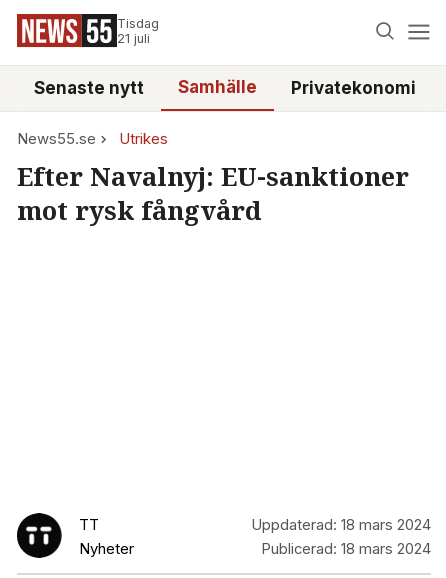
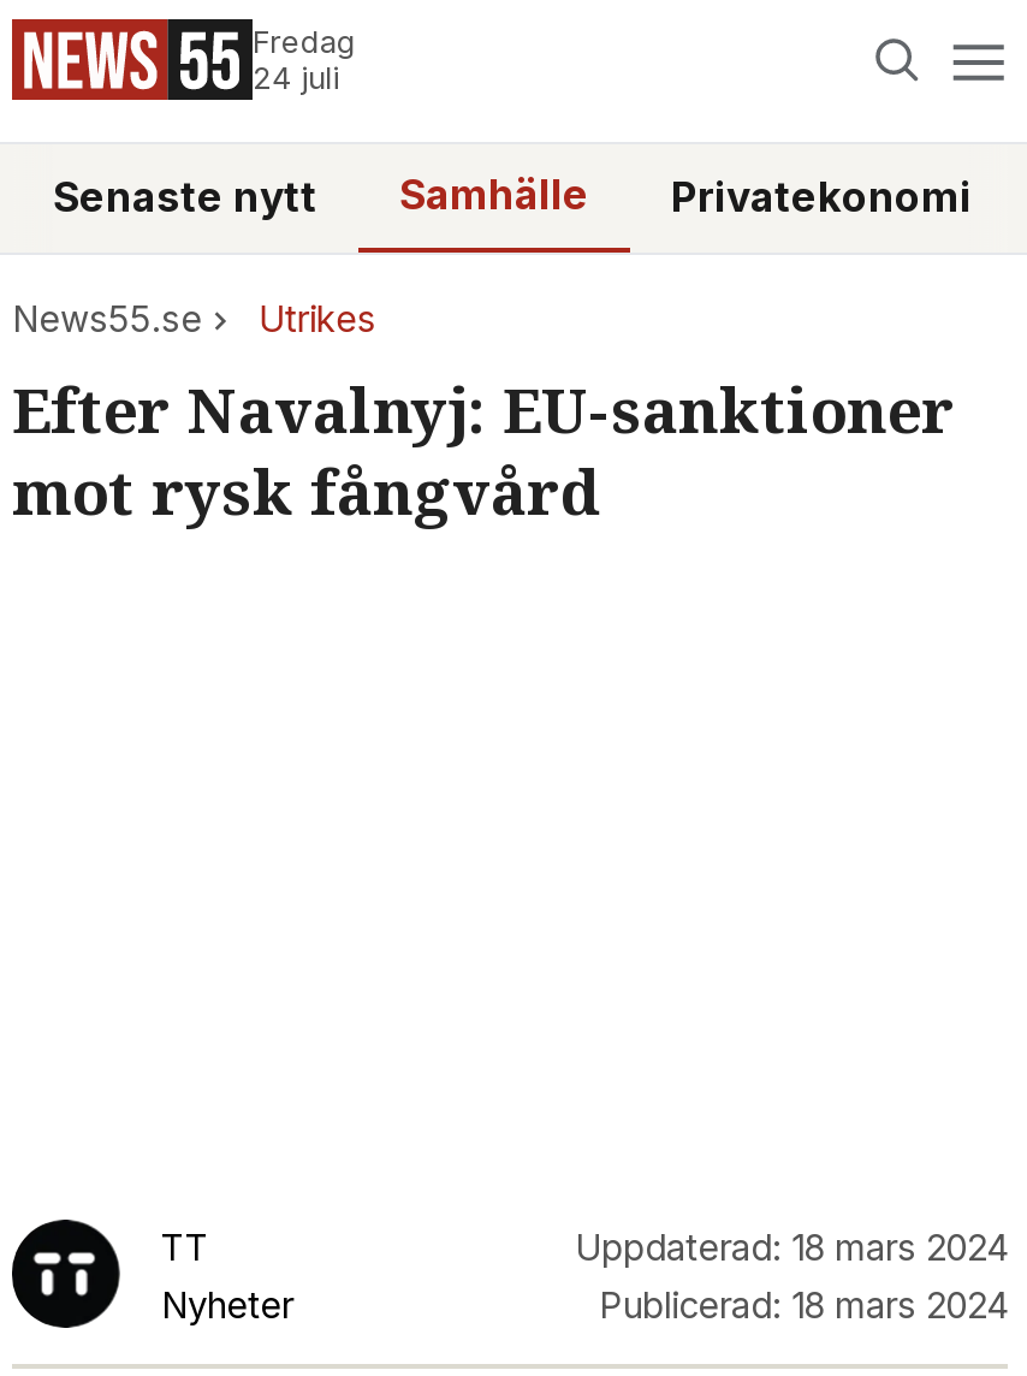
[117,16,159,46] Tisdag | 21 juli -> [253,24,356,96] Fredag | 24 juli

